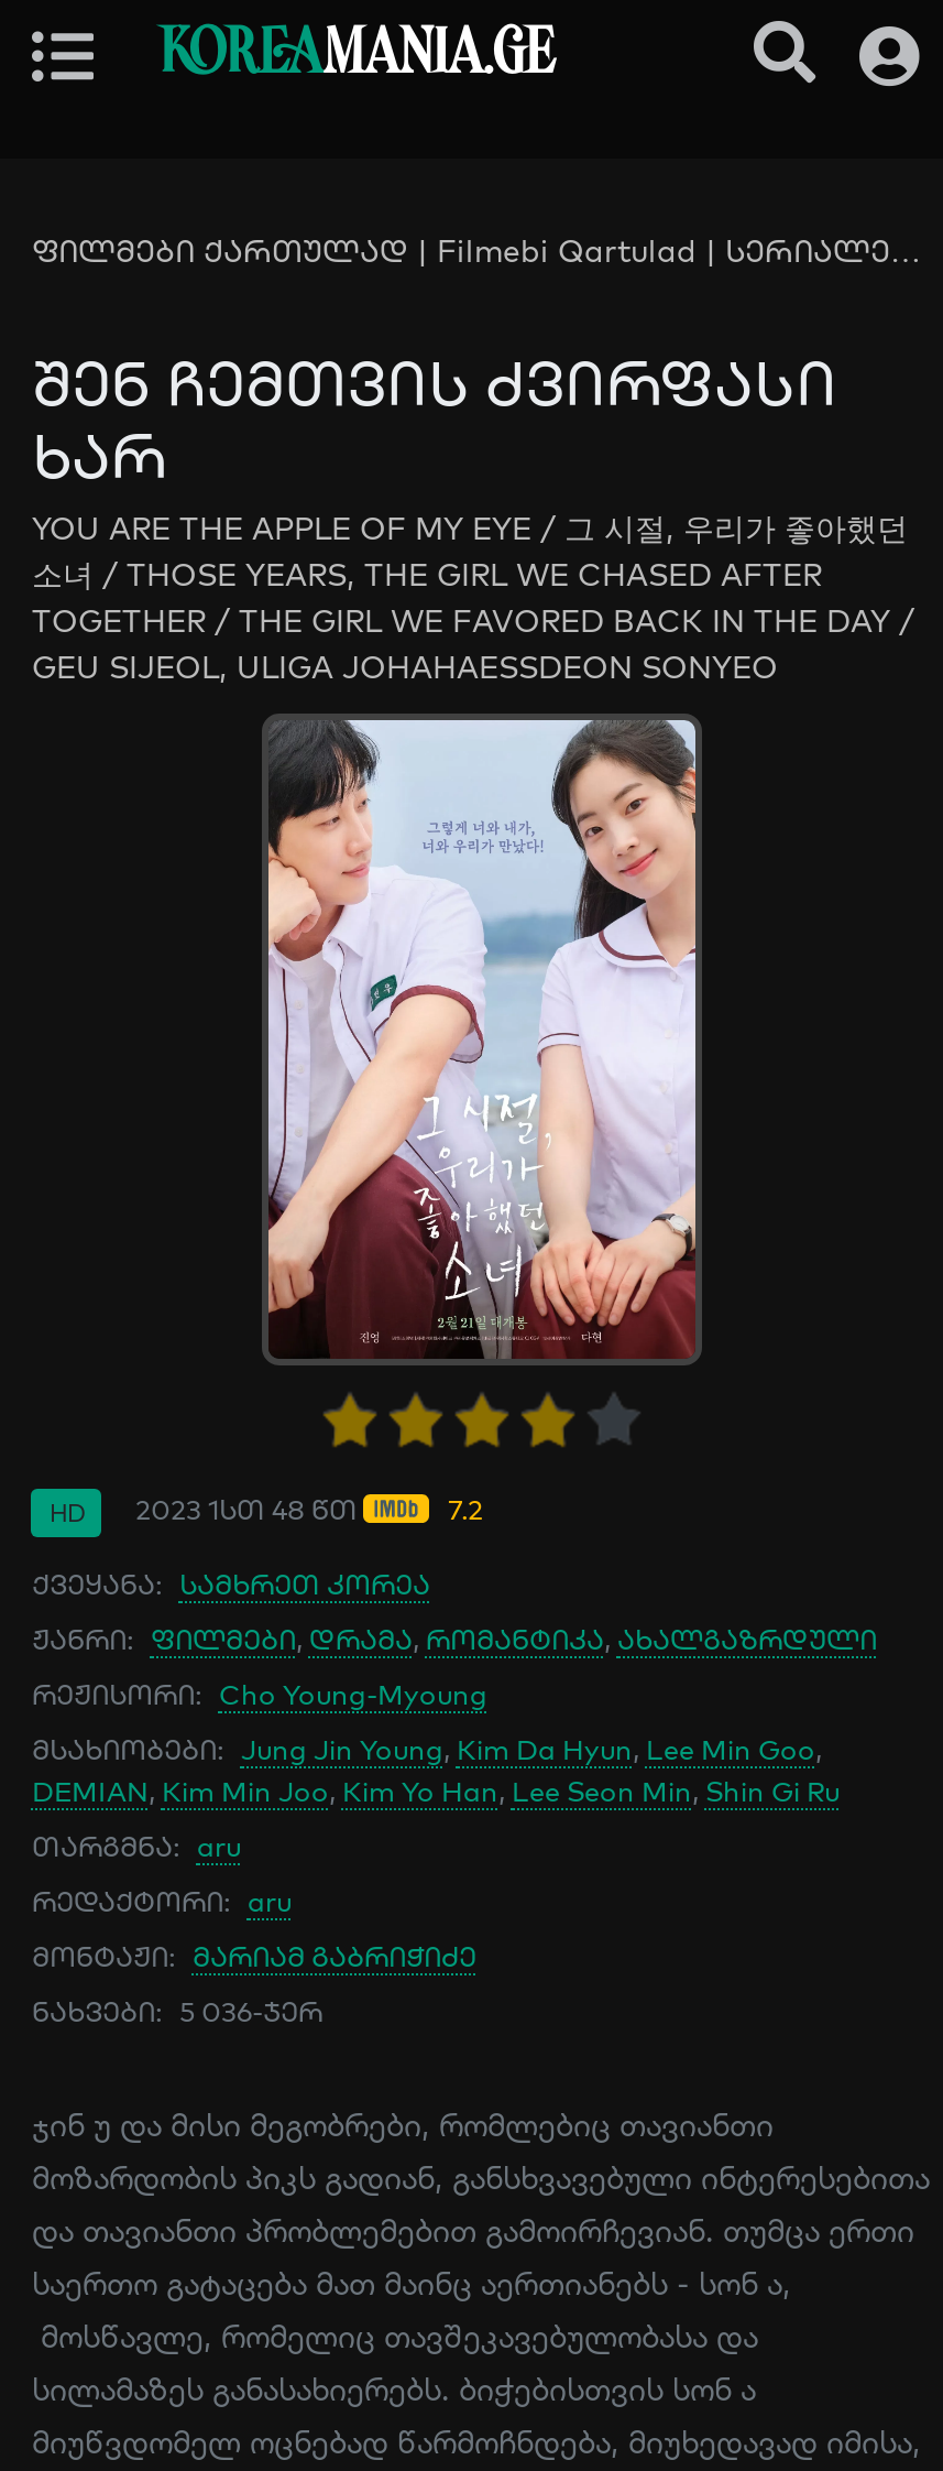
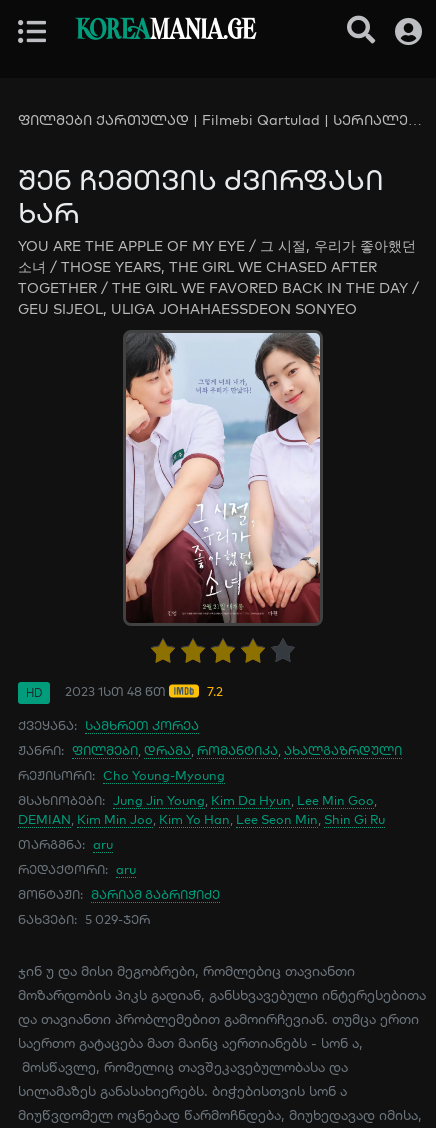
[32,1993,322,2028] ნახვები: 5 036-ჯერ -> [18,911,150,927] ნახვები: 5 029-ჯერ

